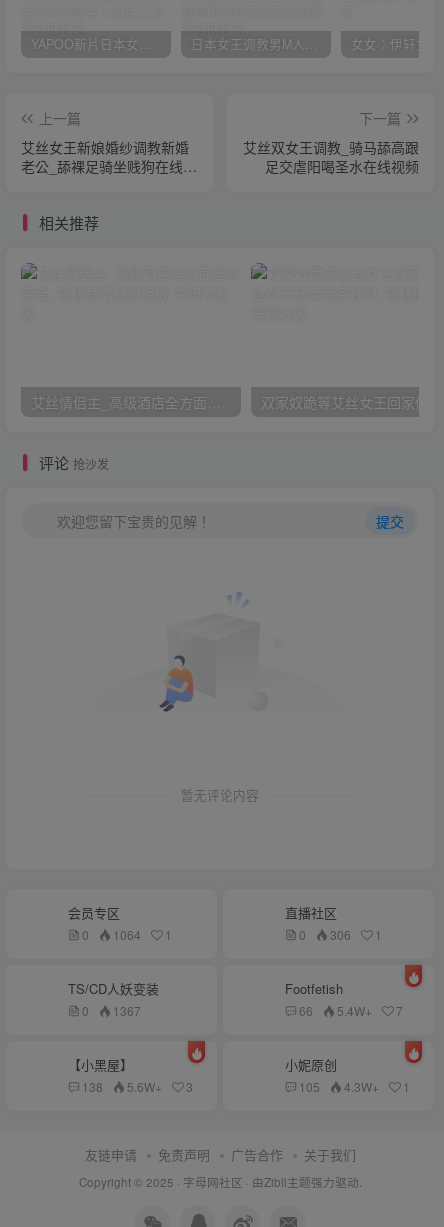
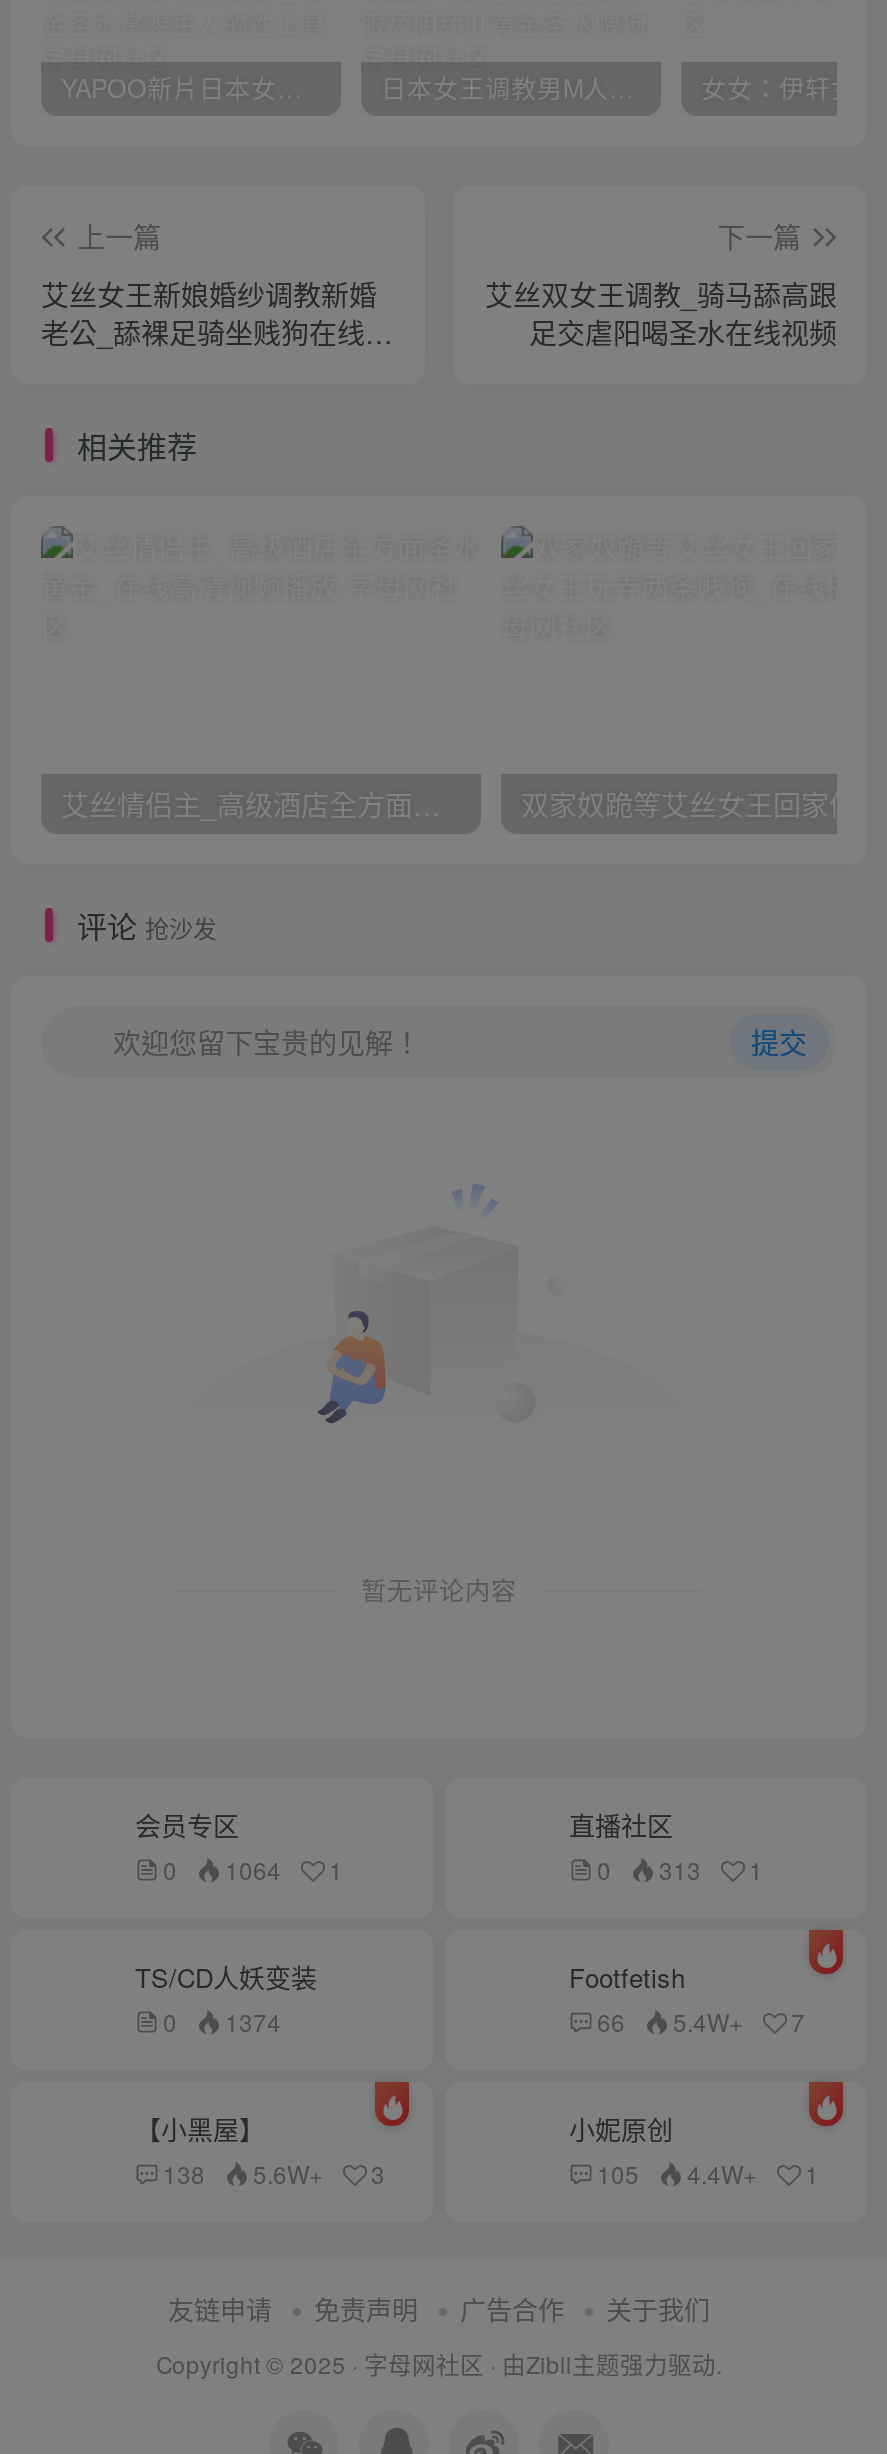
[299,926,382,943] 0 306 1 -> [597,1851,763,1885] 0 313 1
[82,1002,141,1019] 0 1367 -> [163,2003,281,2037] 0 1374
[299,1078,410,1095] 105 4.3W+ 1 -> [597,2155,819,2189] 105 4.4W+ 1

